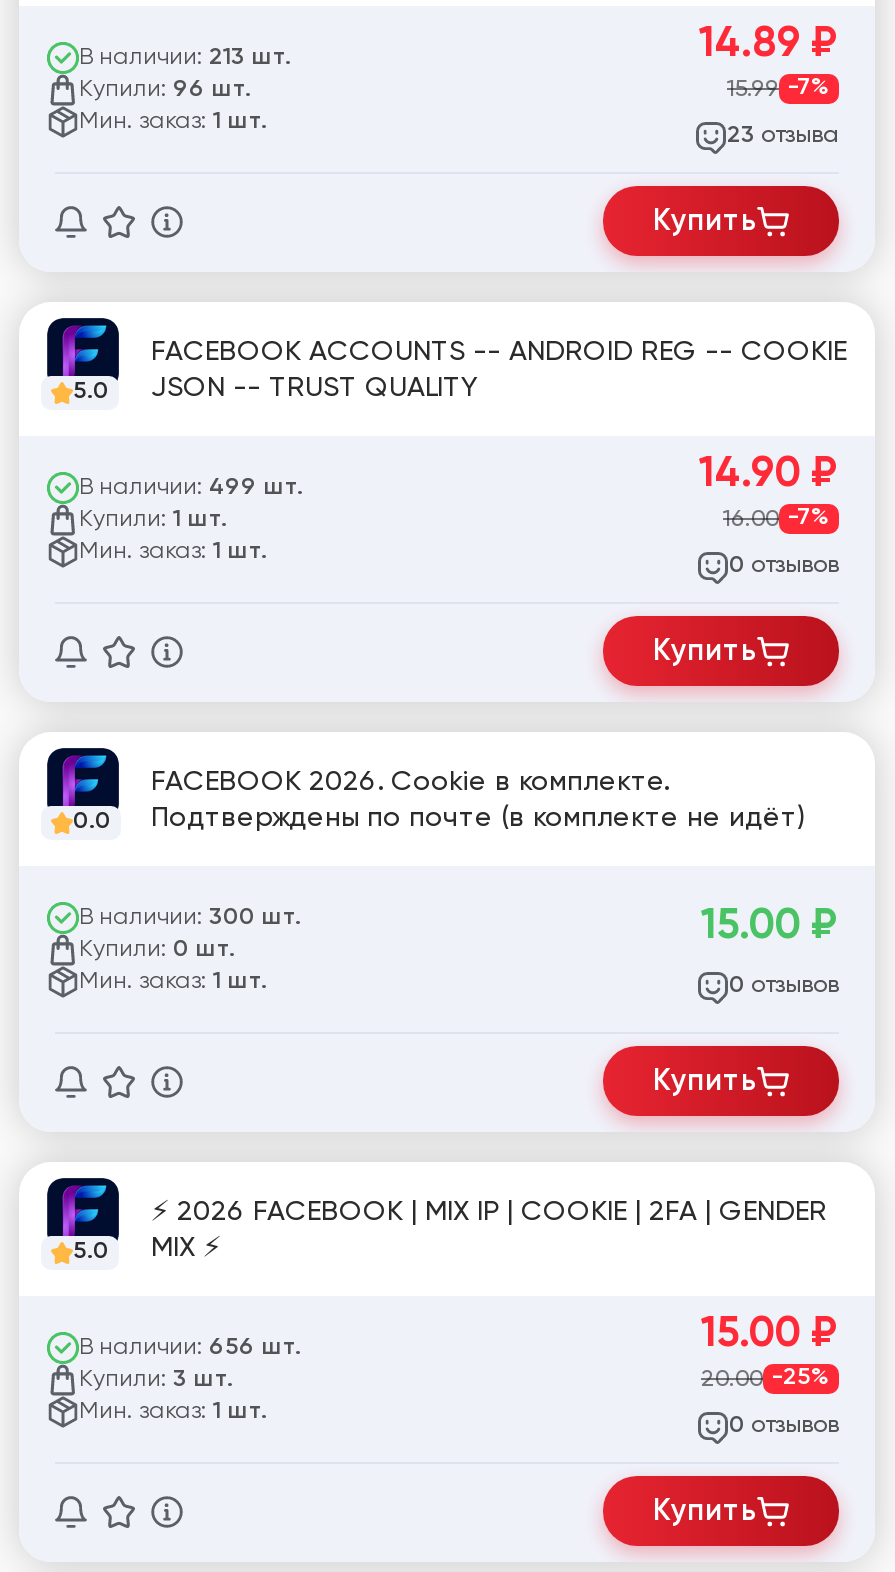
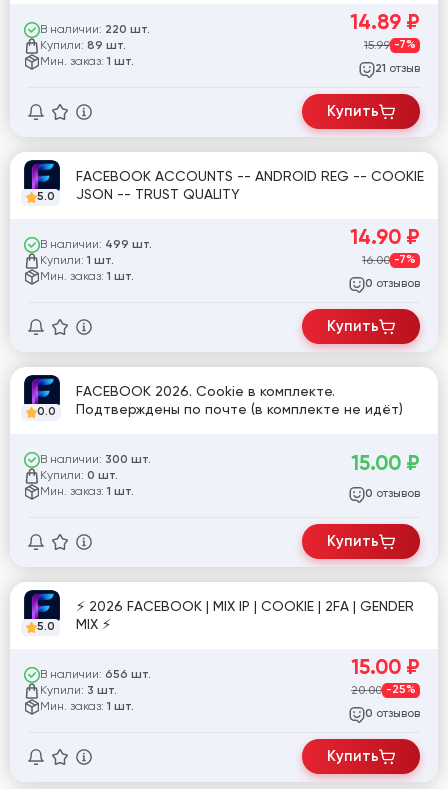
[79,43,291,71] В наличии: 213 шт. -> [40,22,150,36] В наличии: 220 шт.
[79,75,251,103] Купили: 96 шт. -> [40,38,126,52] Купили: 89 шт.
[727,120,839,148] 23 отзыва -> [375,61,420,75] 21 отзыв

